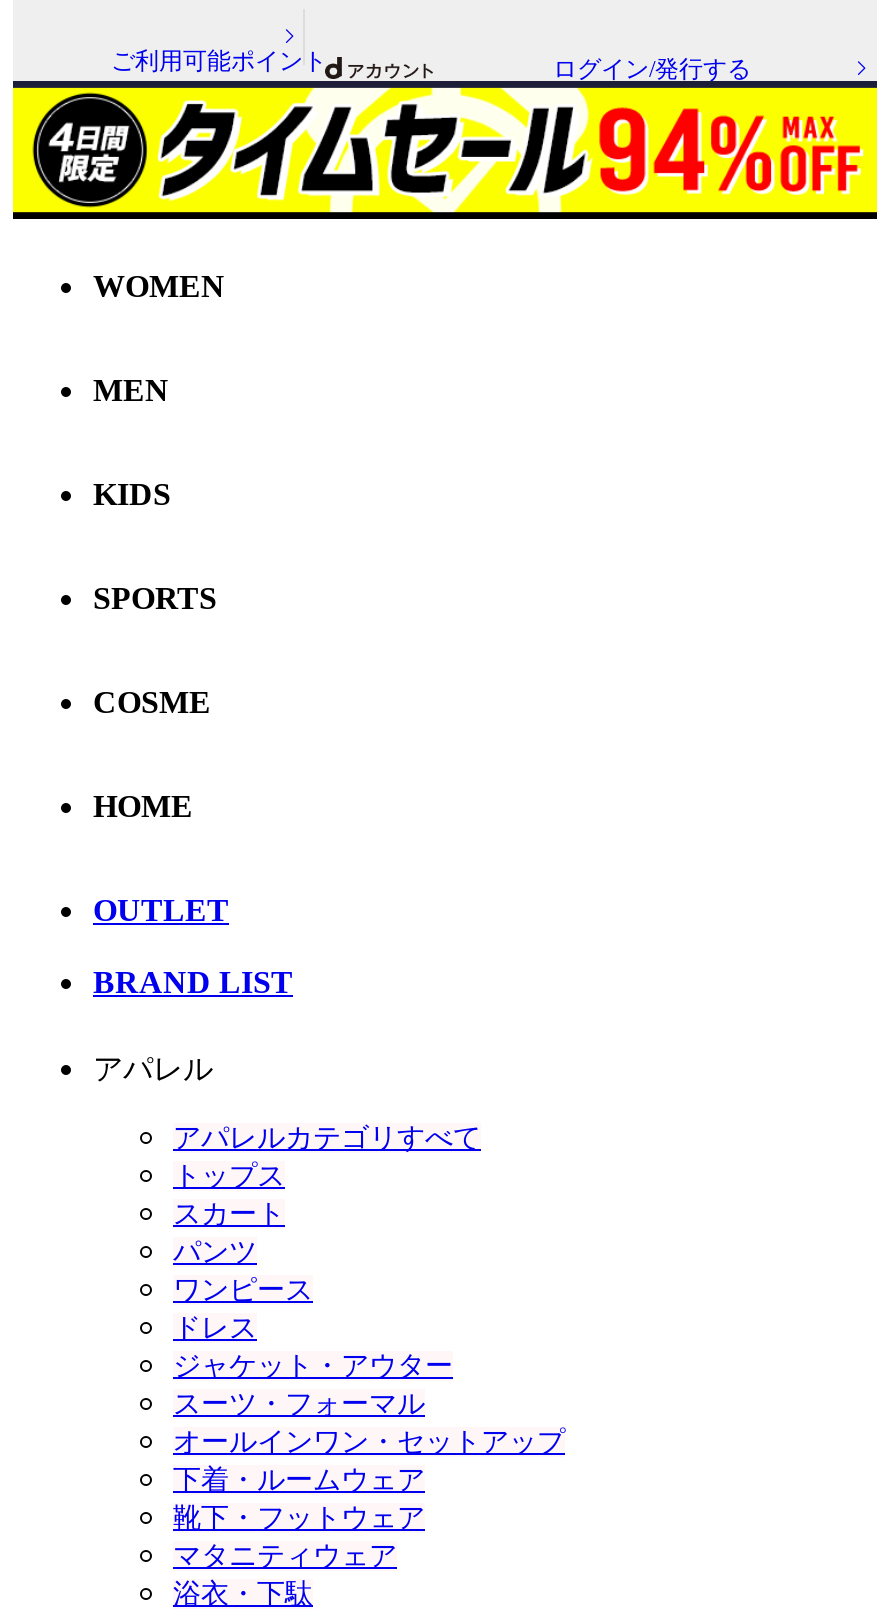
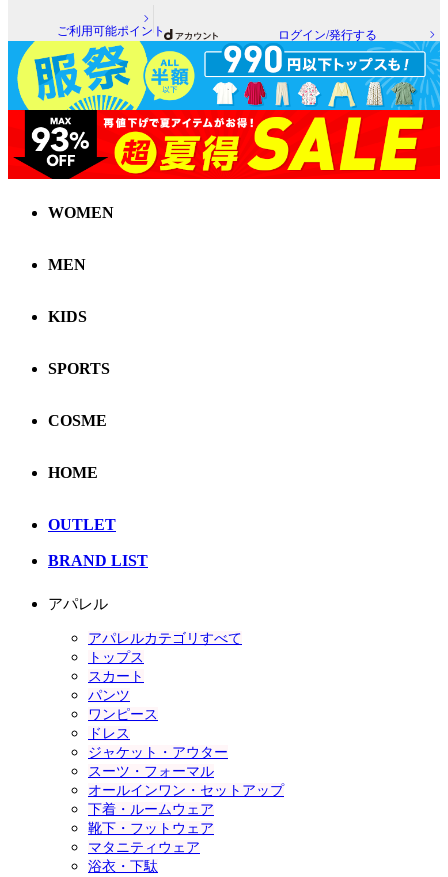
[11,79,879,221] [image] -> [7,40,441,180] [image]

